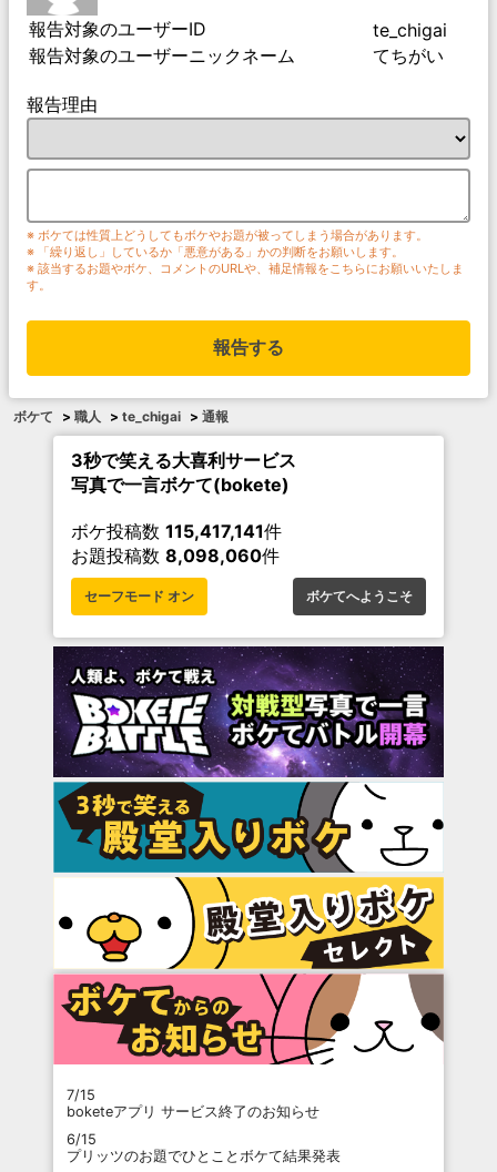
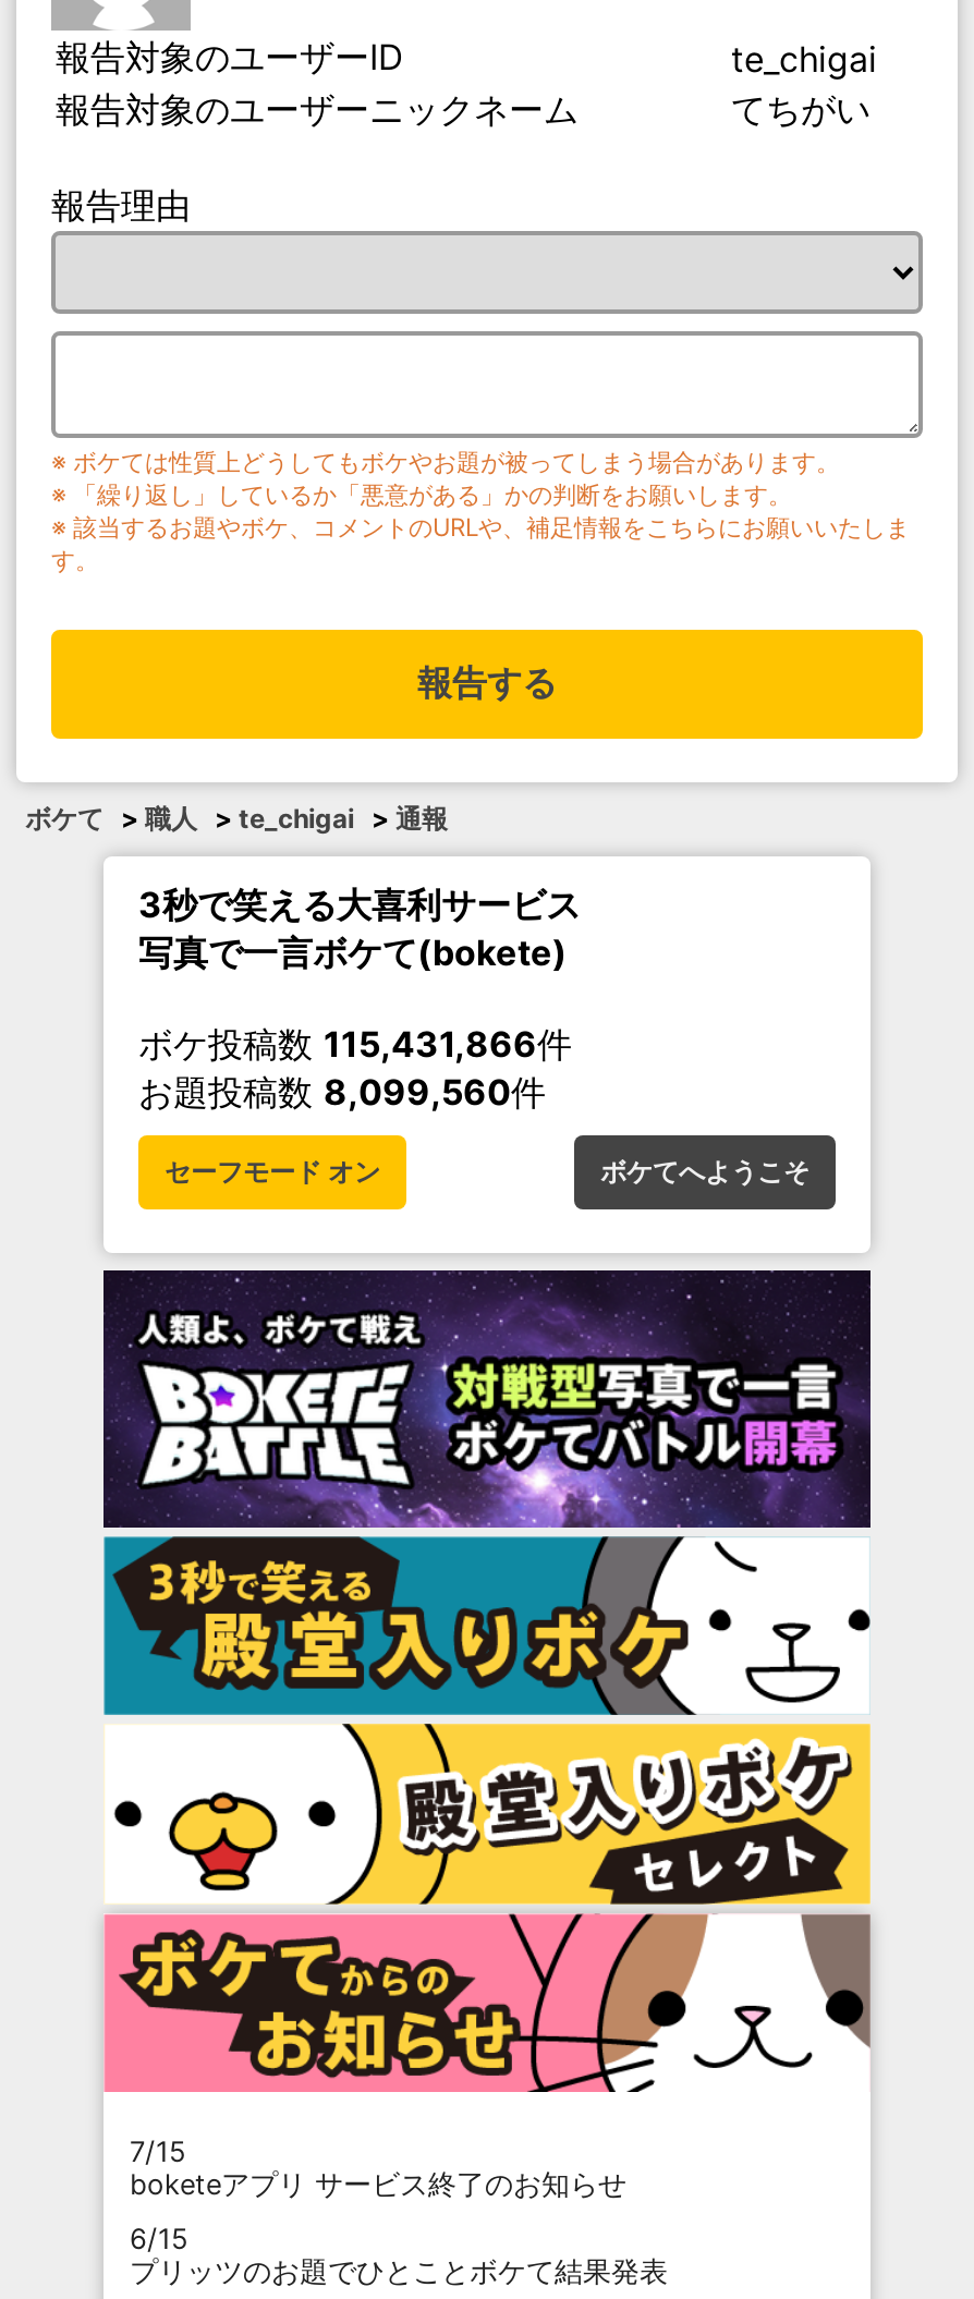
[71,520,282,542] ボケ投稿数115,417,141件 -> [138,1022,572,1066] ボケ投稿数115,431,866件
[71,545,280,567] お題投稿数8,098,060件 -> [138,1070,546,1114] お題投稿数8,099,560件

